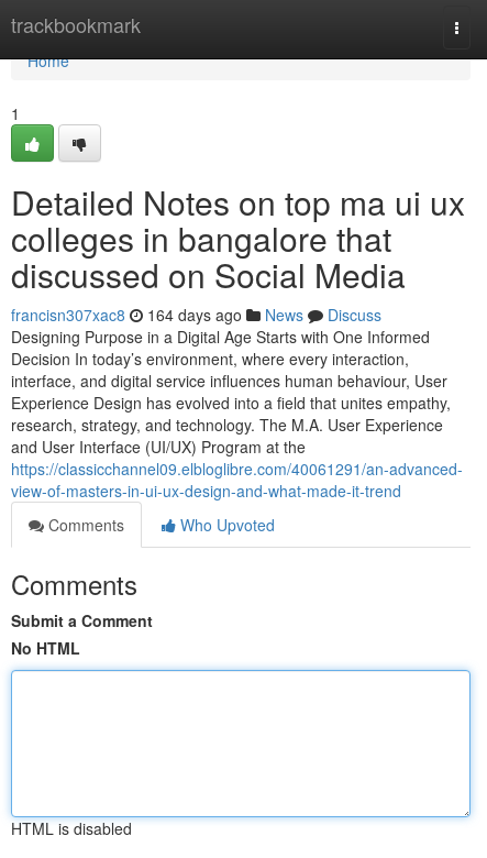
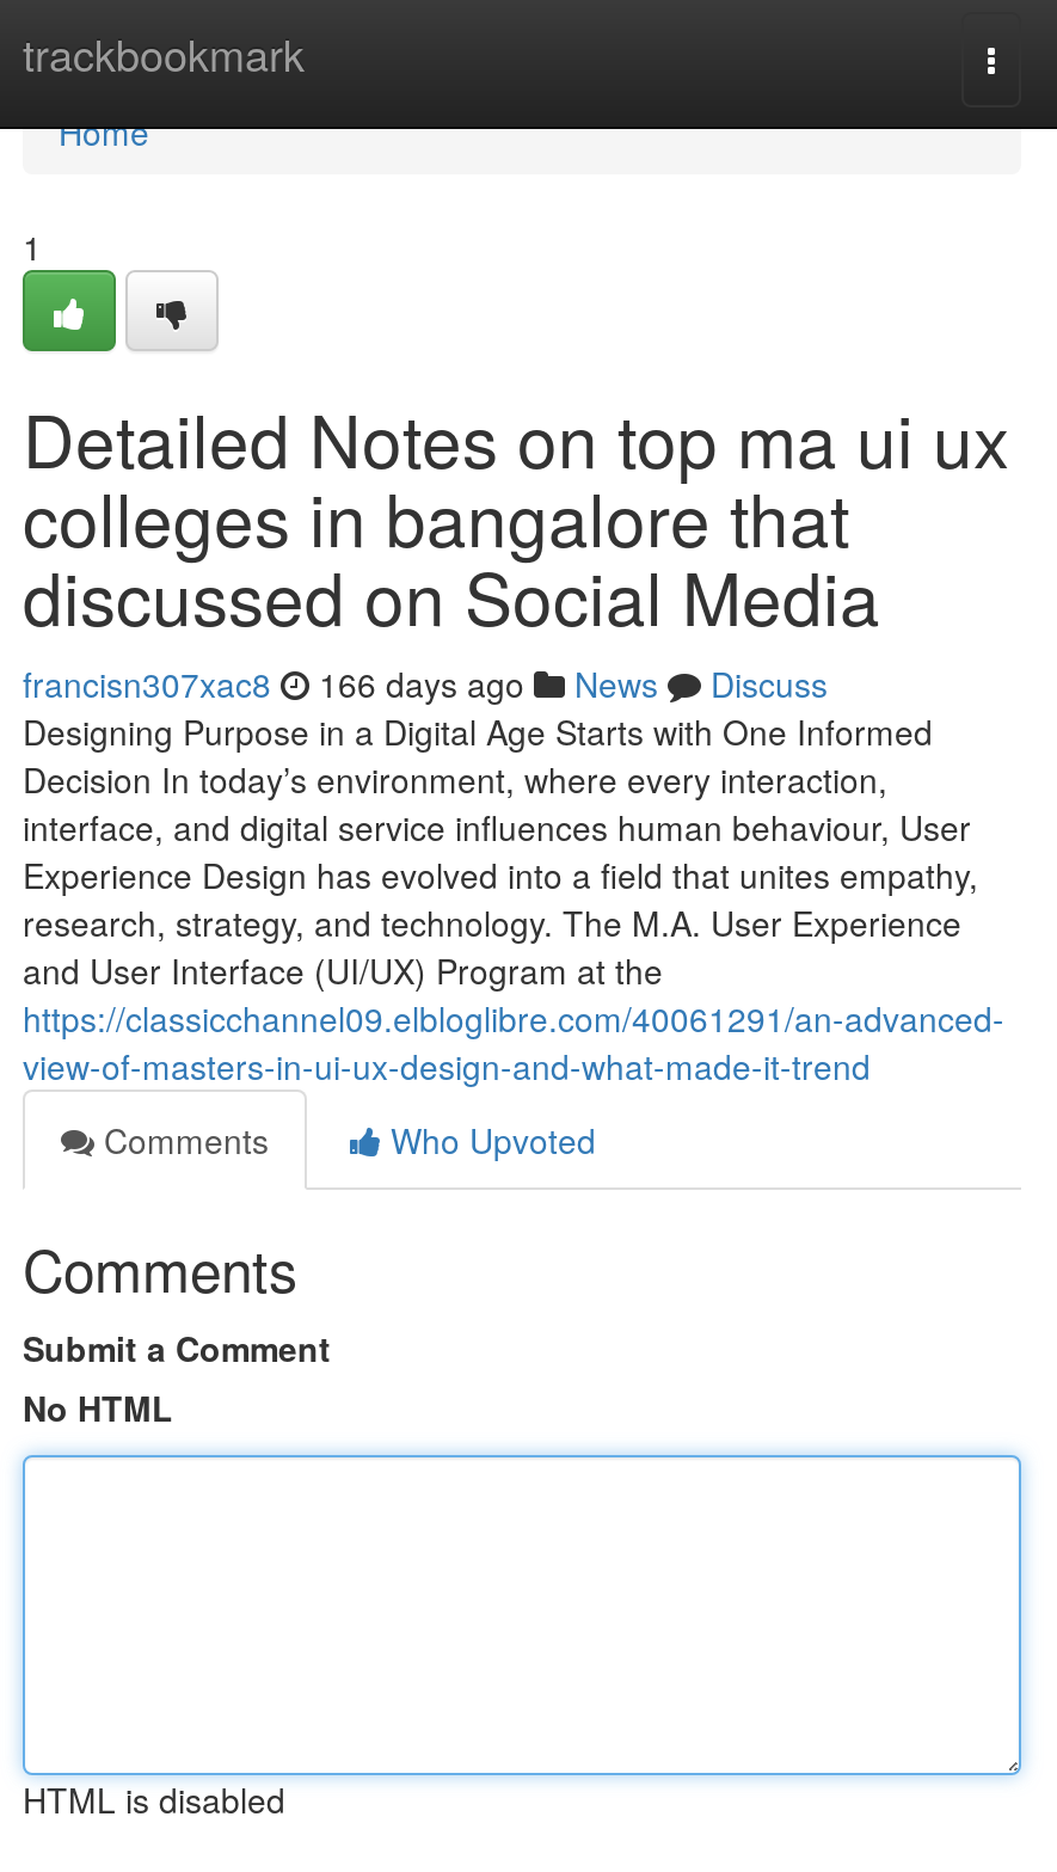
[11,304,381,326] francisn307xac8 164 days ago News Discuss -> [23,659,828,707] francisn307xac8 166 days ago News Discuss

